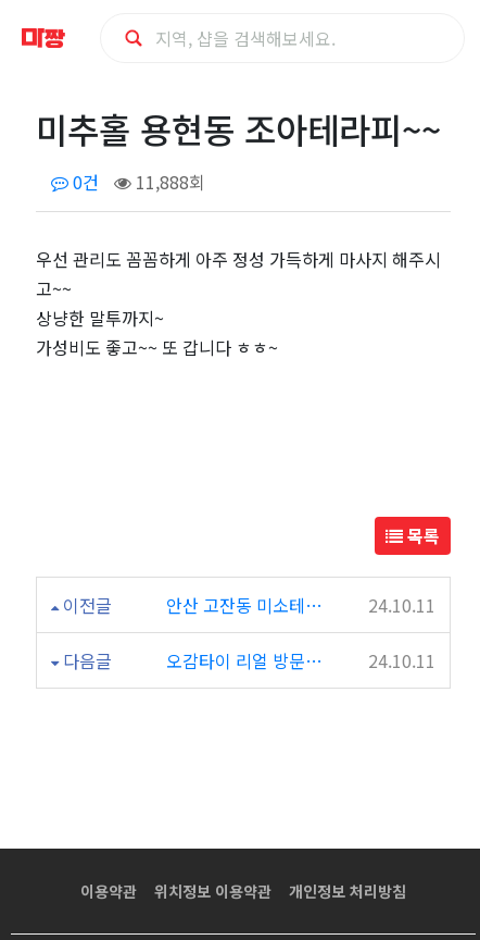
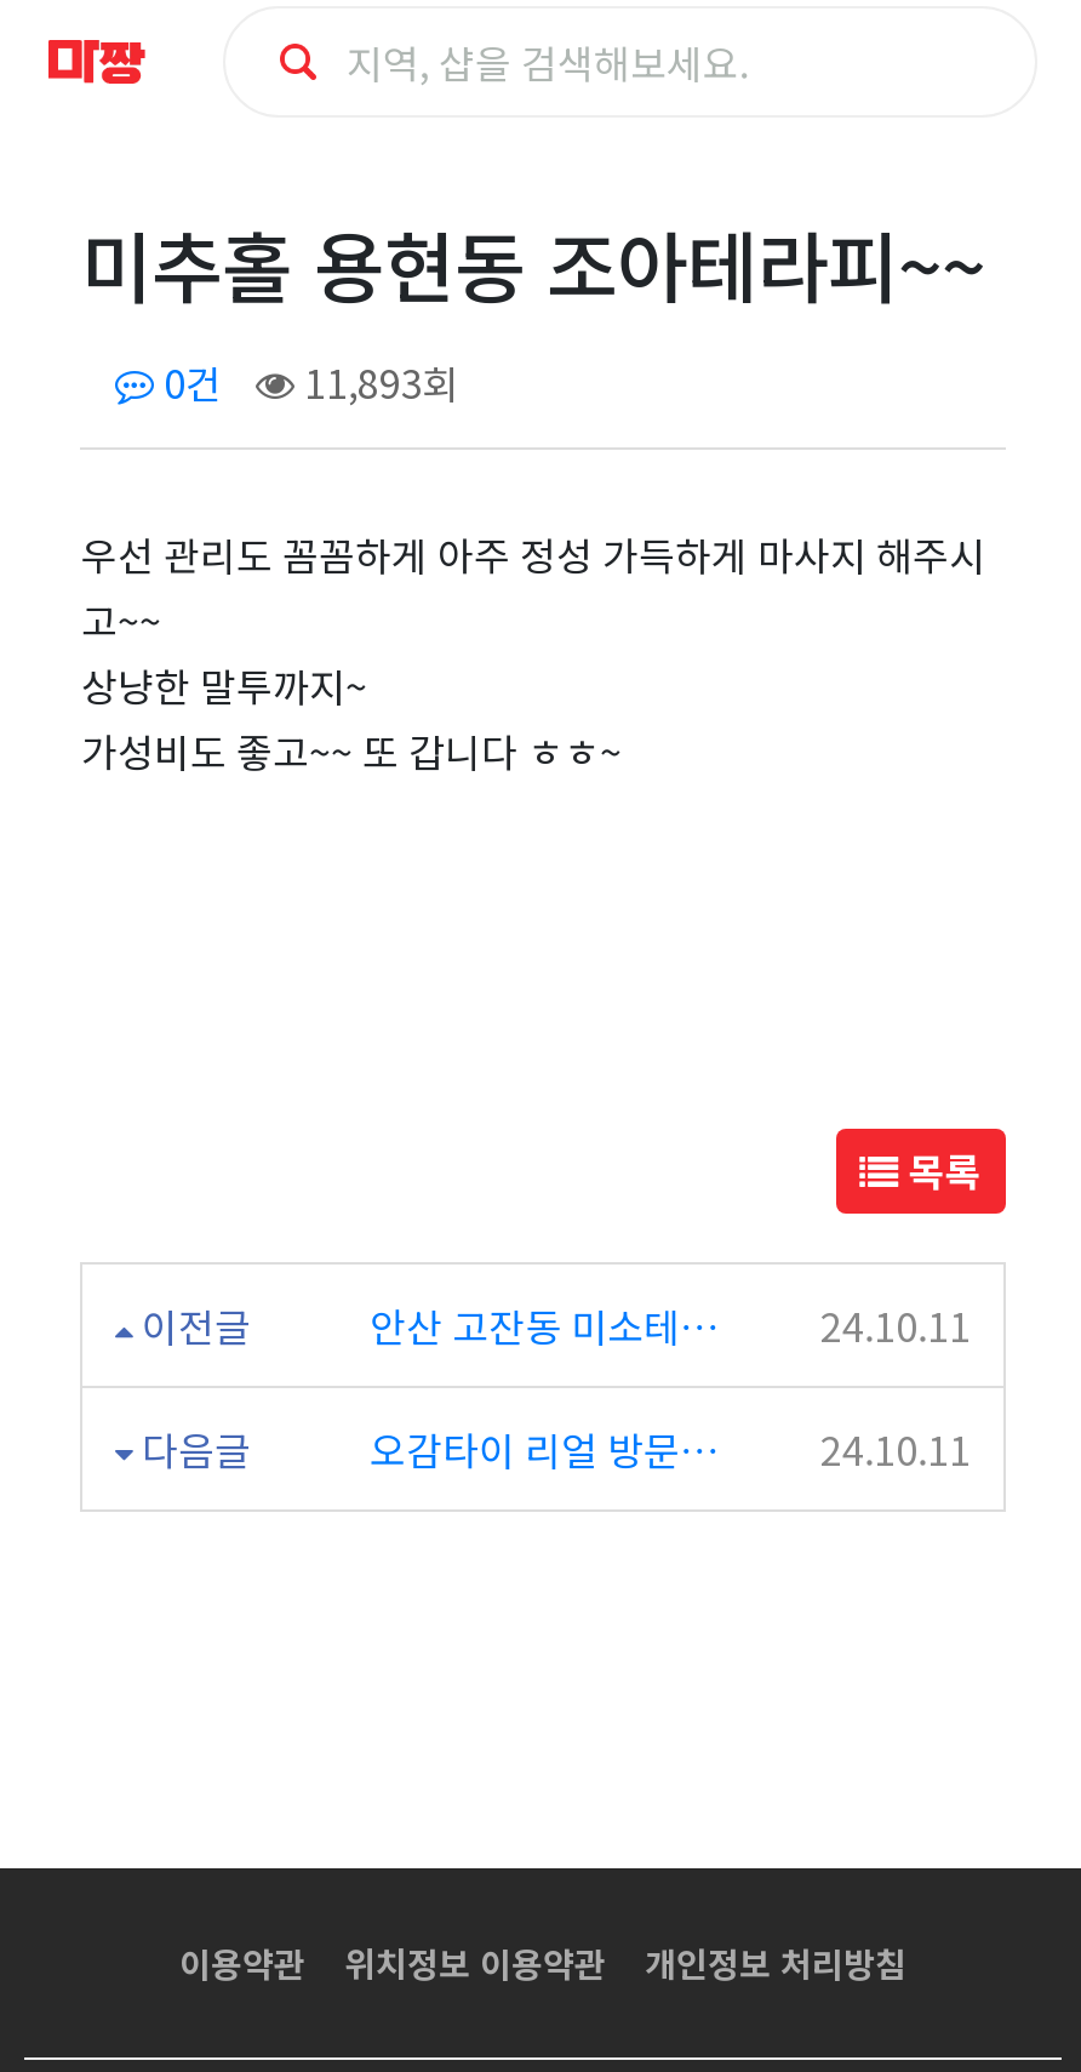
[132,169,206,195] 11,888회 -> [294,354,459,412] 11,893회

